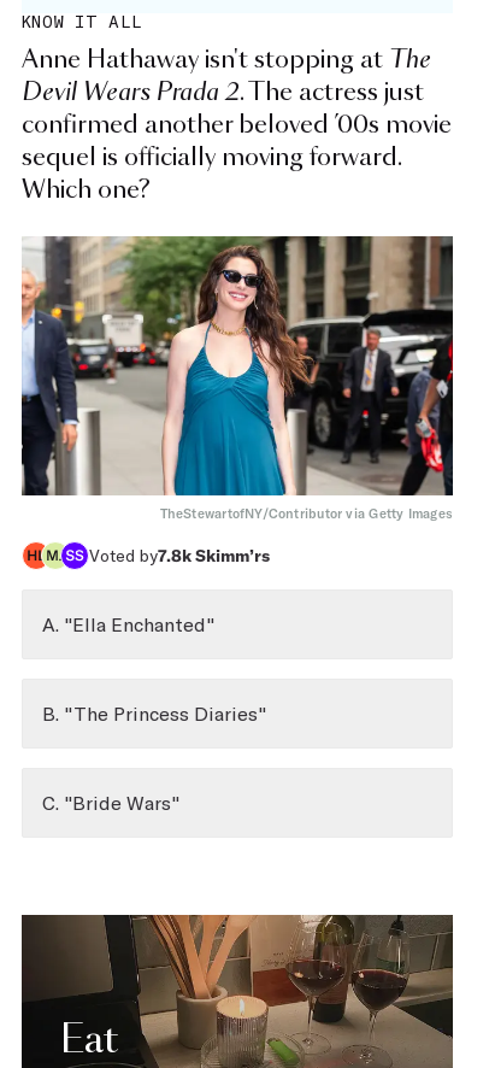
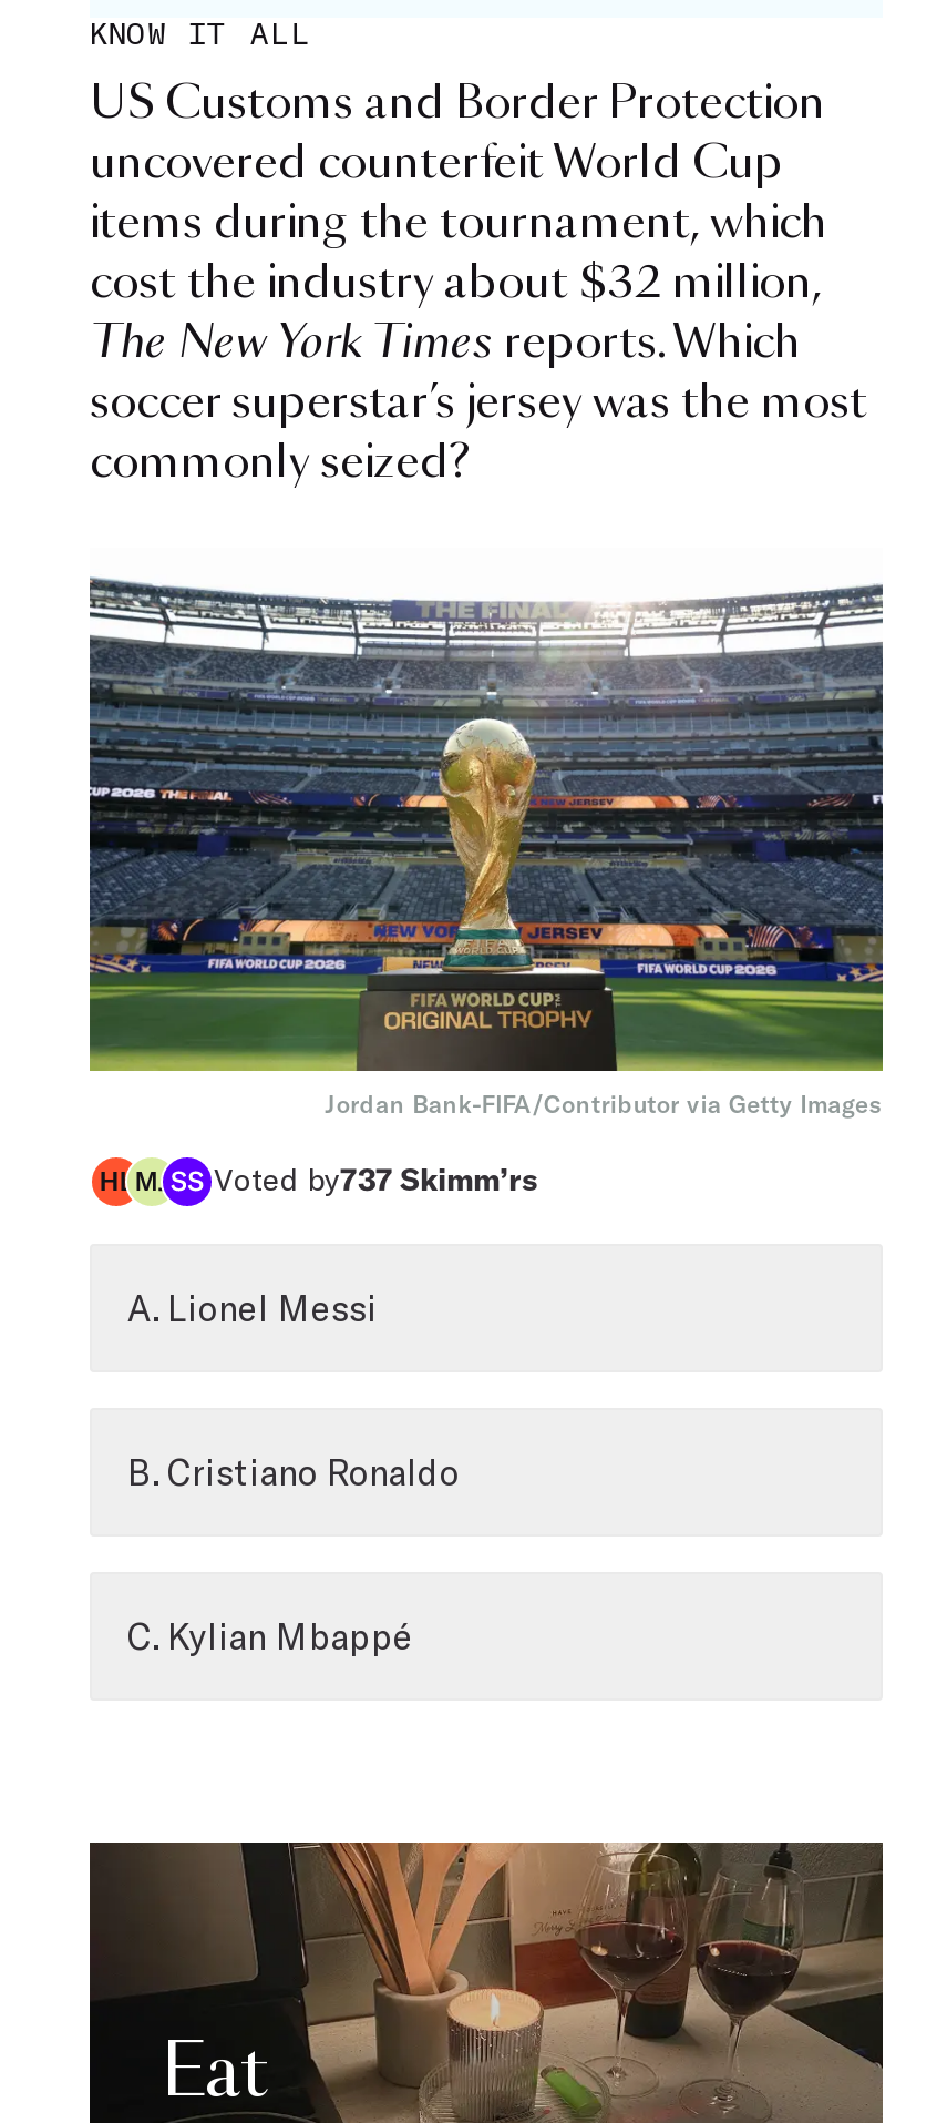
[22,48,452,203] Anne Hathaway isn't stopping at The | Devil Wears Prada 2. The actress just | confirmed another beloved ’00s movie | sequel is officially moving forward. | Which one? -> [90,82,867,486] US Customs and Border Protection | uncovered counterfeit World Cup | items during the tournament, which | cost the industry about $32 million, | The New York Times reports. Which | soccer superstar’s jersey was the most | commonly seized?
[20,245,454,522] [image] | TheStewartofNY/Contributor via Getty Images -> [88,576,885,1119] [image] | Jordan Bank-FIFA/Contributor via Getty Images
[89,545,270,566] Voted by7.8k Skimm’rs -> [214,1160,537,1200] Voted by737 Skimm’rs
[42,613,214,637] A. "Ella Enchanted" -> [127,1285,378,1329] A. Lionel Messi
[42,702,266,726] B. "The Princess Diaries" -> [127,1449,460,1494] B. Cristiano Ronaldo
[42,791,179,815] C. "Bride Wars" -> [127,1613,413,1658] C. Kylian Mbappé

